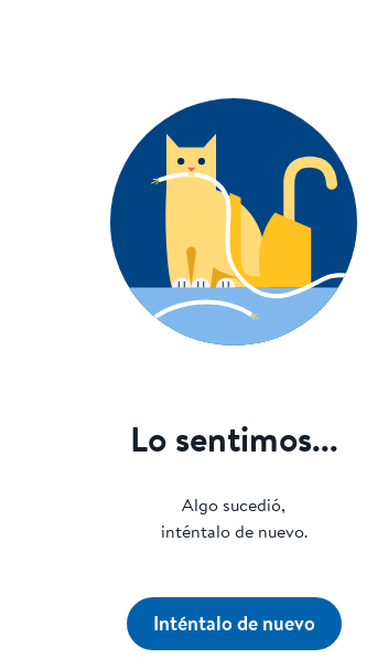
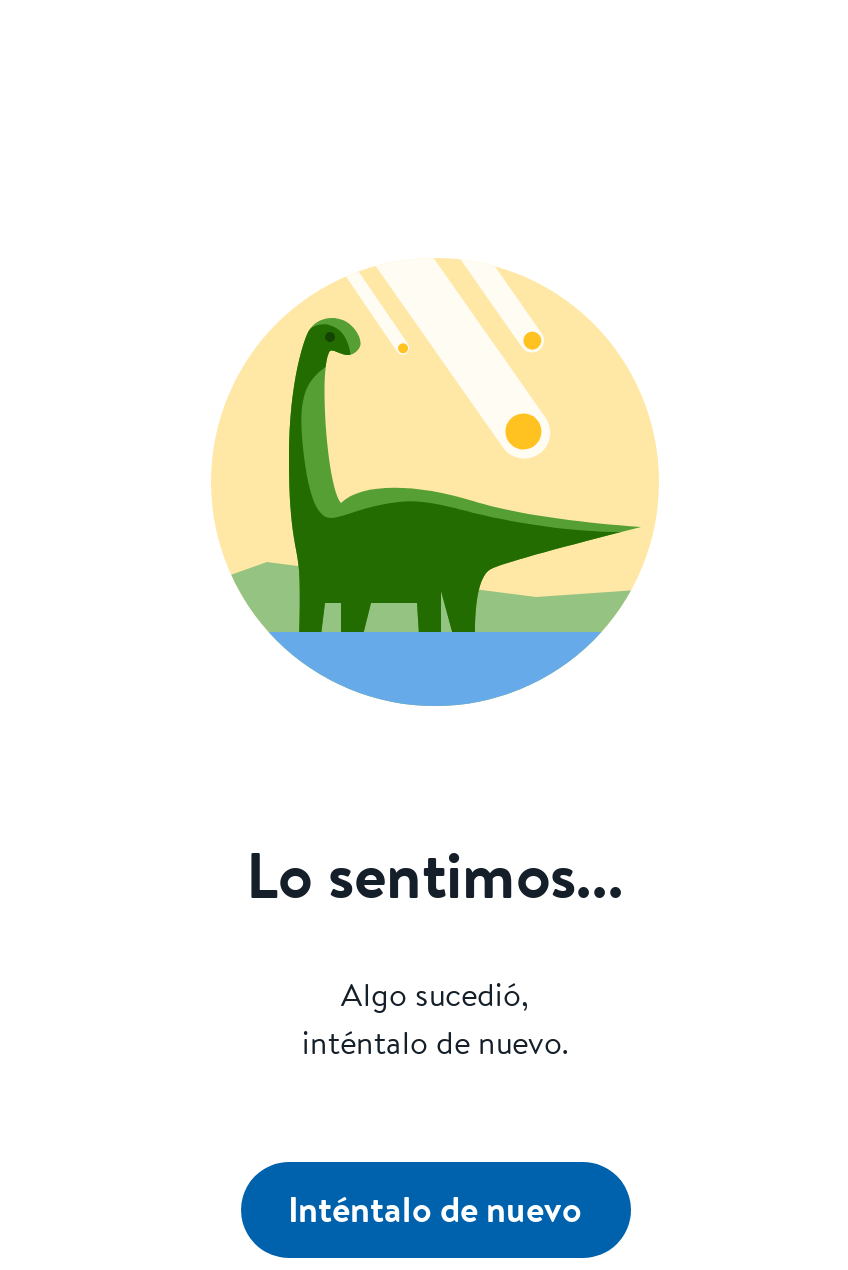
[109,97,358,321] [image] -> [211,258,659,660] [image]

